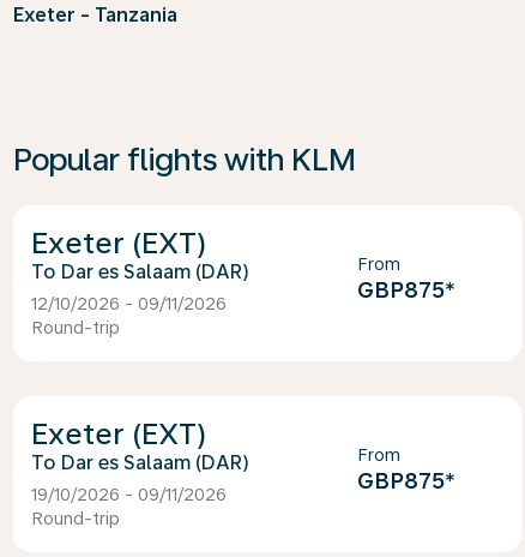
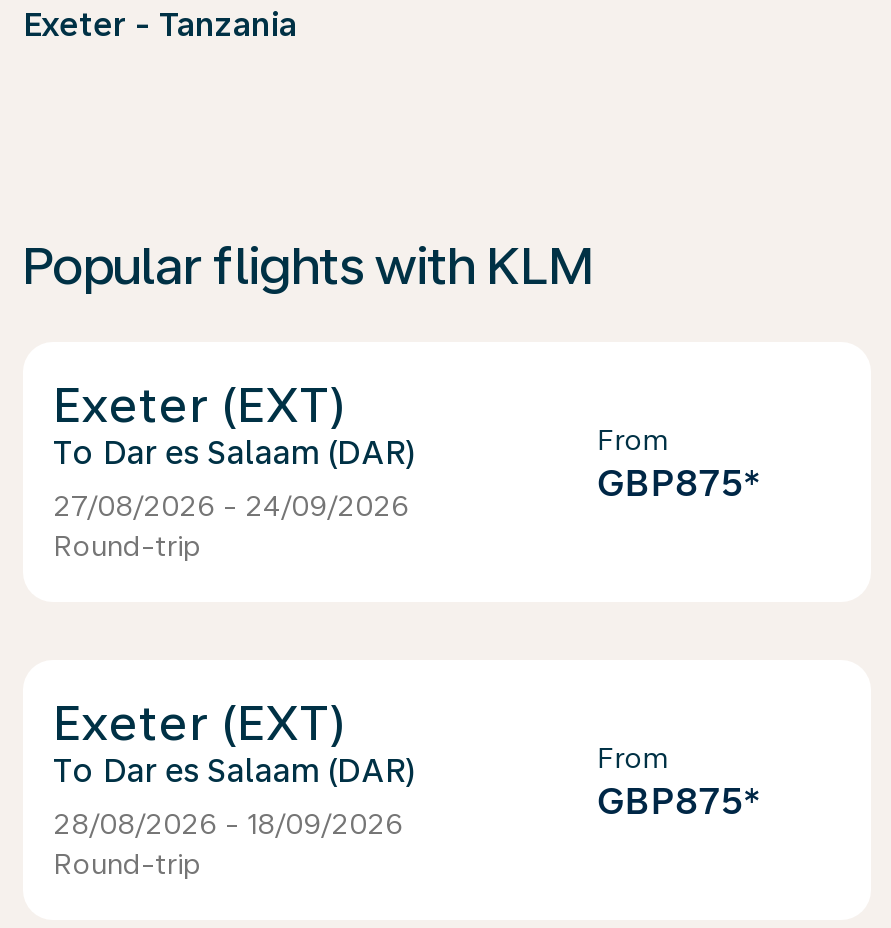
[31,294,227,313] 12/10/2026 - 09/11/2026 -> [53,490,409,522] 27/08/2026 - 24/09/2026
[31,485,227,504] 19/10/2026 - 09/11/2026 -> [53,808,403,840] 28/08/2026 - 18/09/2026

